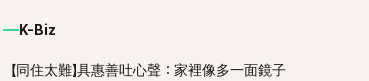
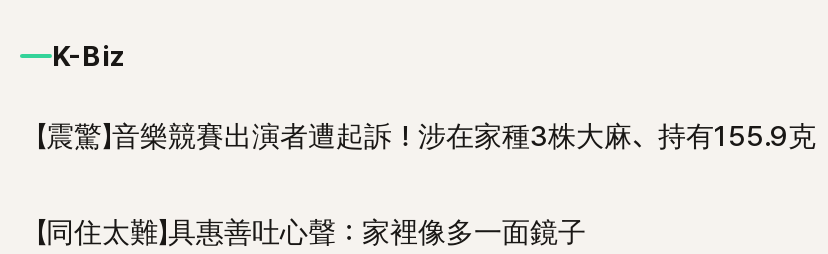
none -> [36,120,816,152] 【震驚】音樂競賽出演者遭起訴！涉在家種3株大麻、持有155.9克

